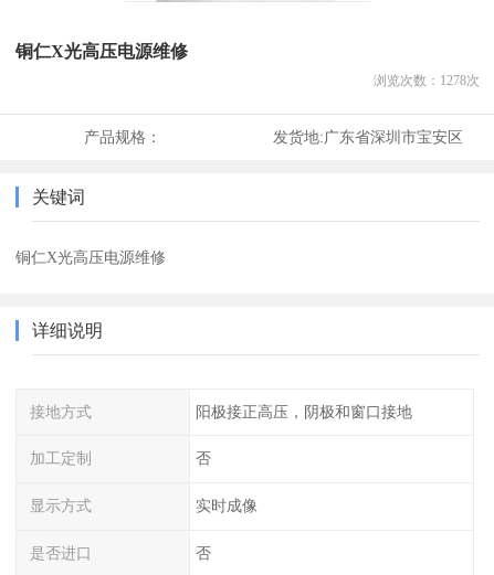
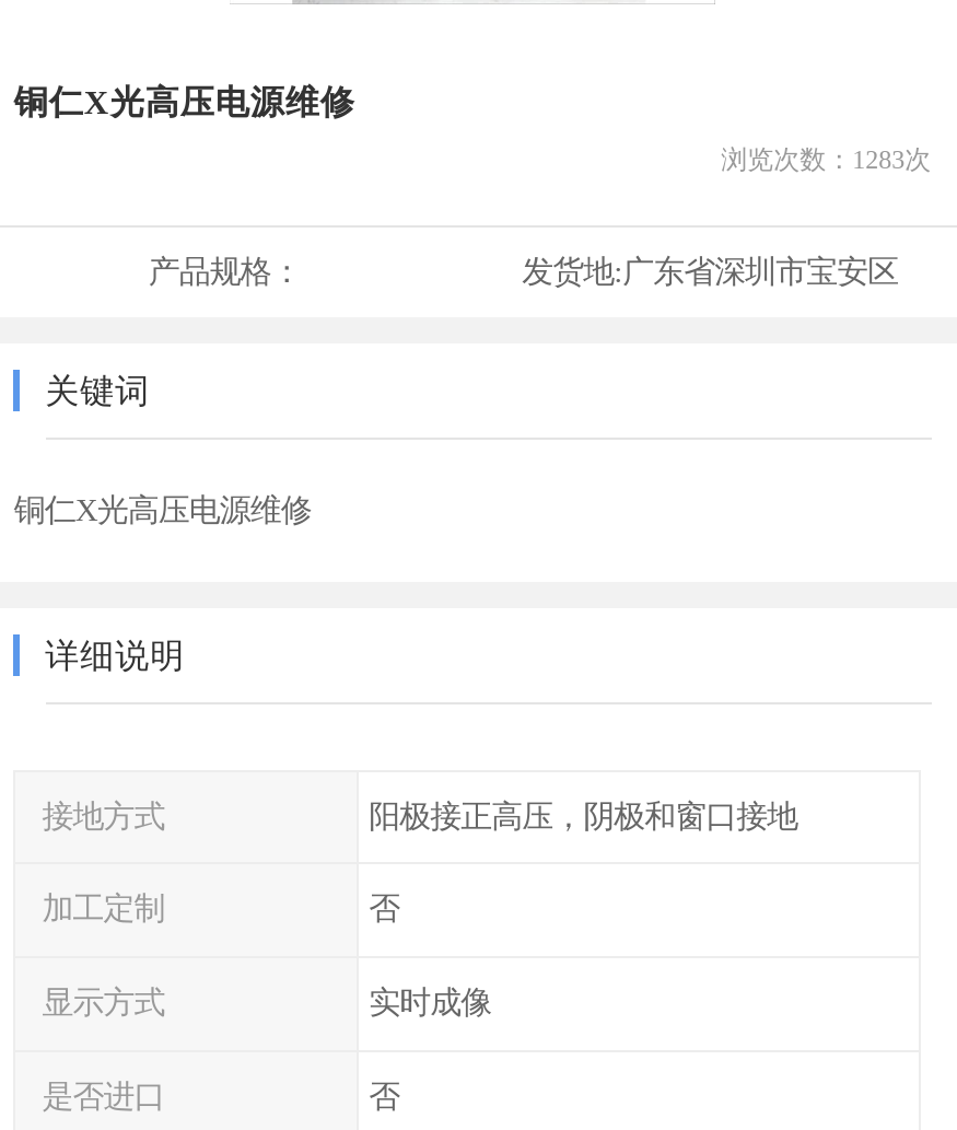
[373,72,479,88] 浏览次数：1278次 -> [721,144,931,174] 浏览次数：1283次

